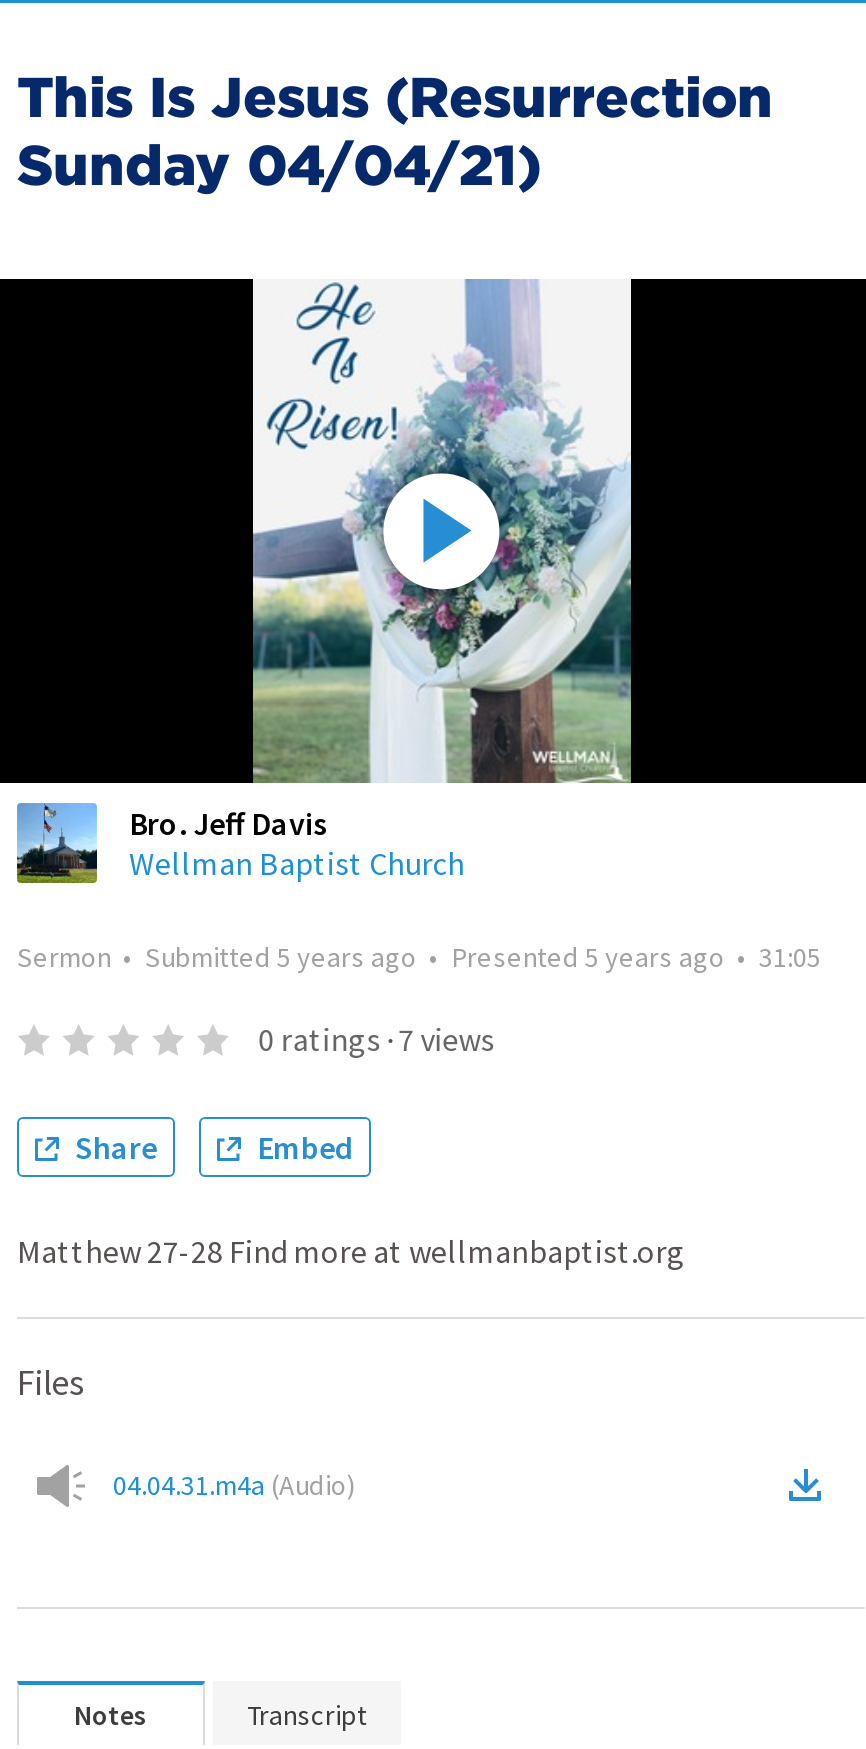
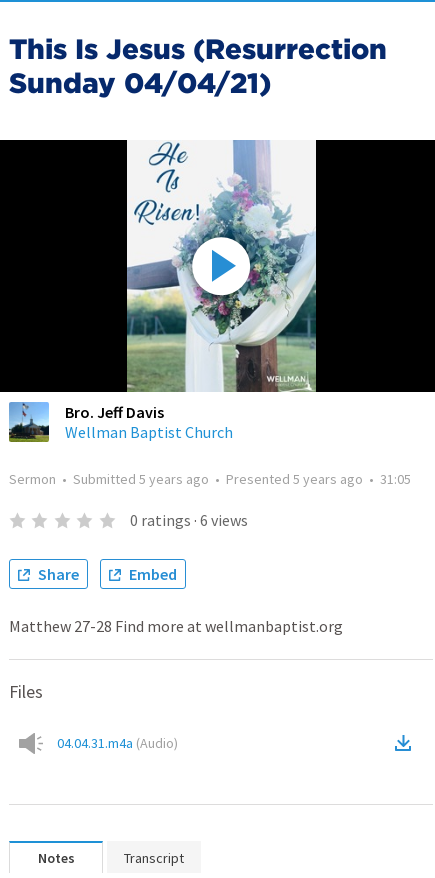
[258,1019,494,1059] 0 ratings · 7 views -> [130,510,248,530] 0 ratings · 6 views

